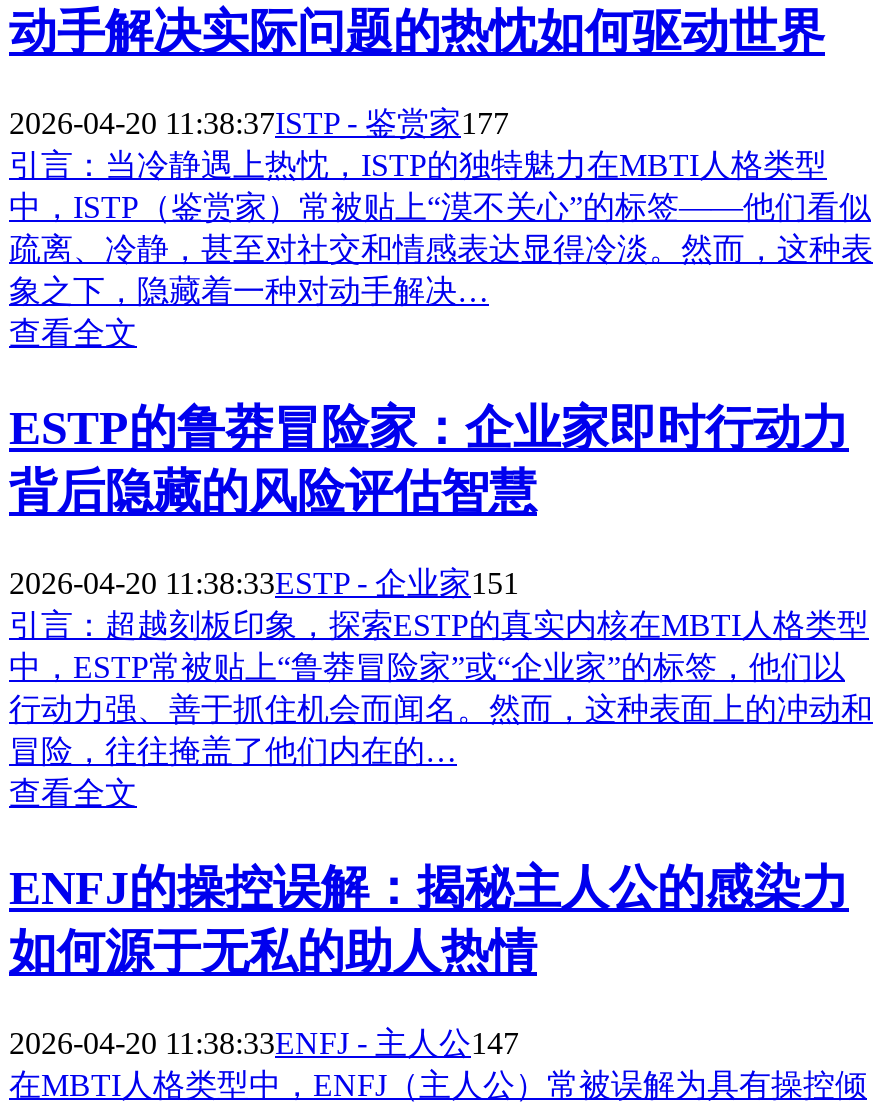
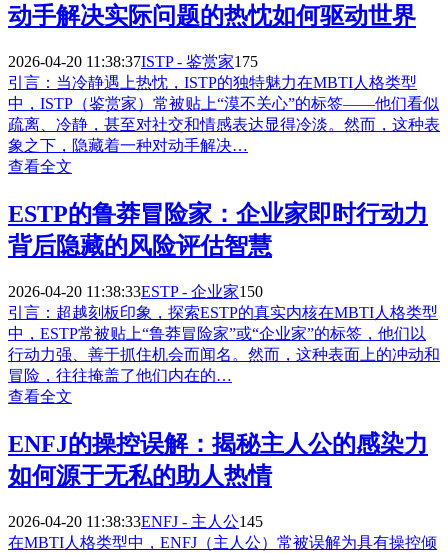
[9,106,509,140] 2026-04-20 11:38:37ISTP - 鉴赏家177 -> [8,53,258,70] 2026-04-20 11:38:37ISTP - 鉴赏家175
[9,566,519,600] 2026-04-20 11:38:33ESTP - 企业家151 -> [8,283,263,300] 2026-04-20 11:38:33ESTP - 企业家150
[9,1025,519,1059] 2026-04-20 11:38:33ENFJ - 主人公147 -> [8,513,263,530] 2026-04-20 11:38:33ENFJ - 主人公145

